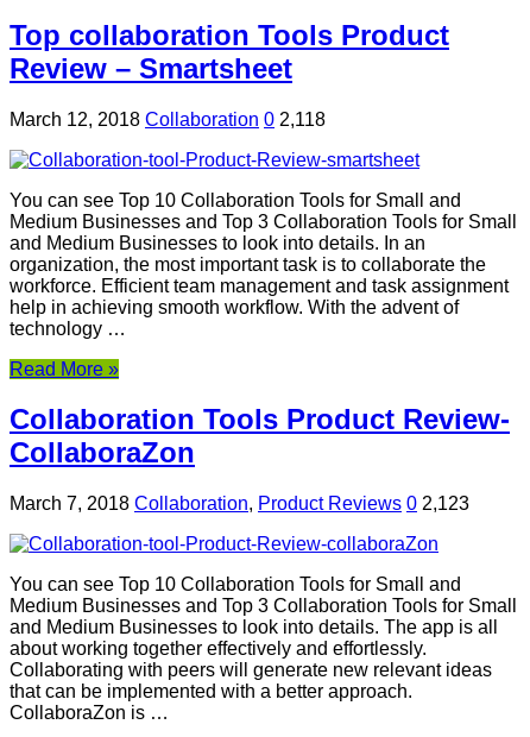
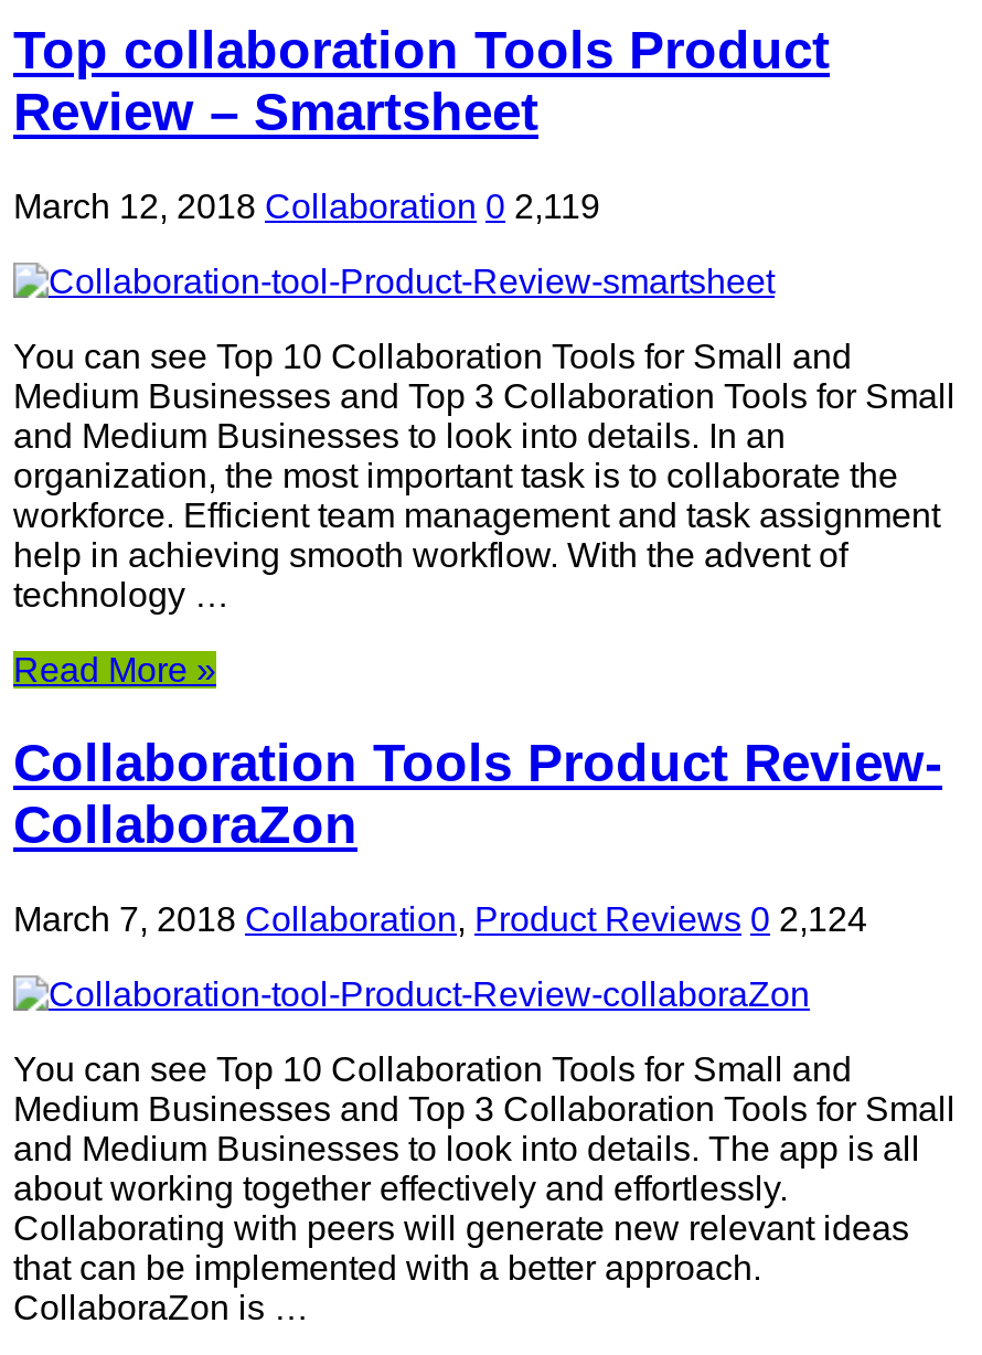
[10,109,326,129] March 12, 2018 Collaboration 0 2,118 -> [13,187,600,224] March 12, 2018 Collaboration 0 2,119
[10,494,469,514] March 7, 2018 Collaboration, Product Reviews 0 2,123 -> [13,901,867,939] March 7, 2018 Collaboration, Product Reviews 0 2,124

